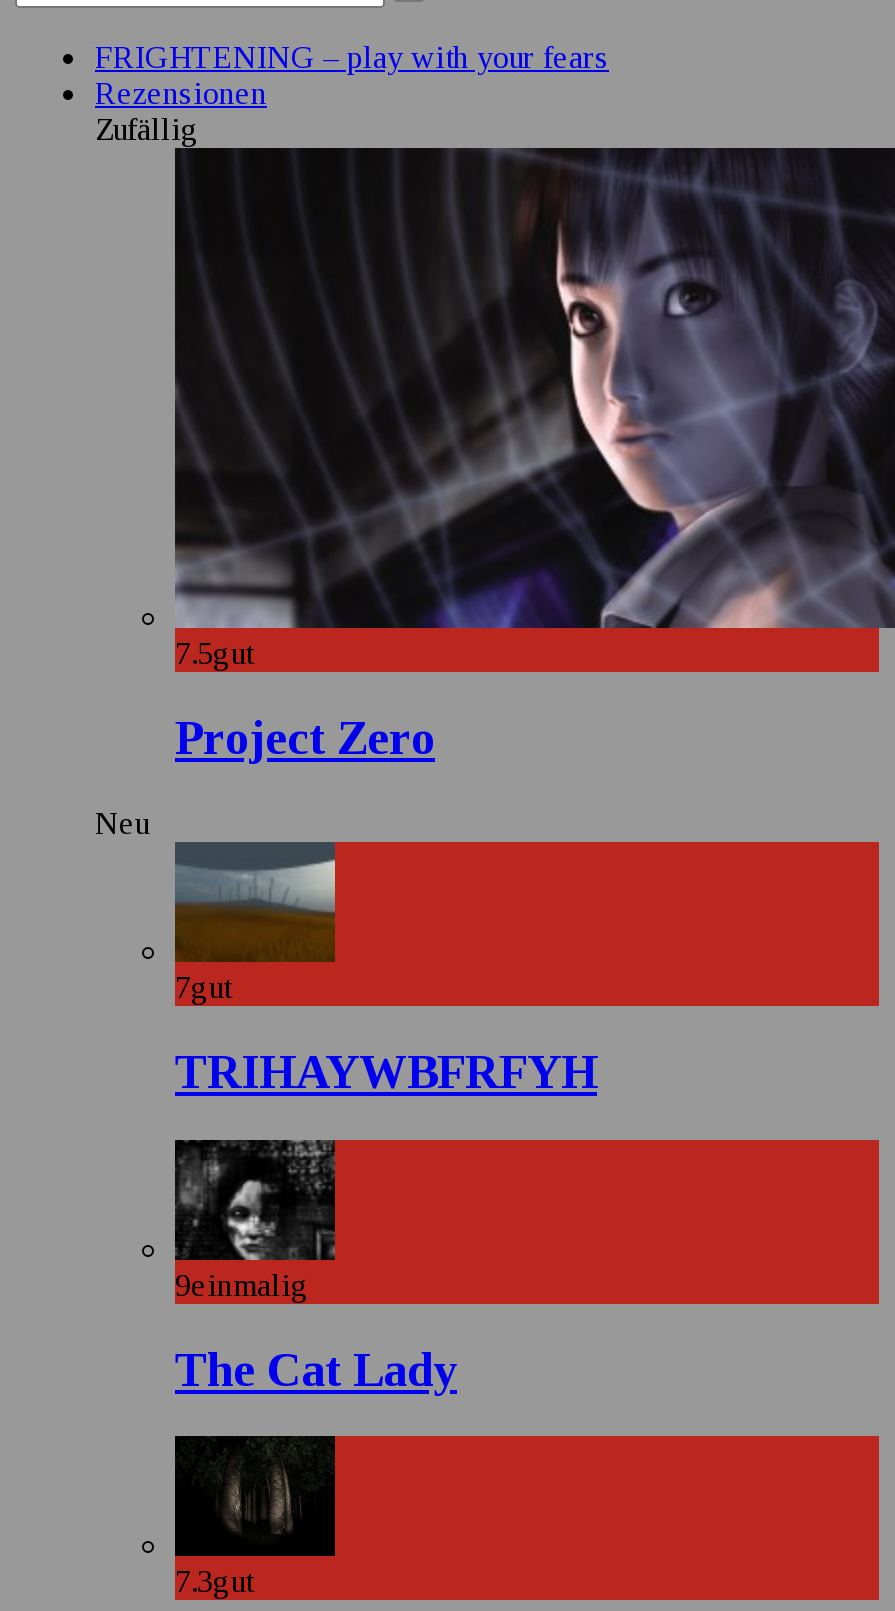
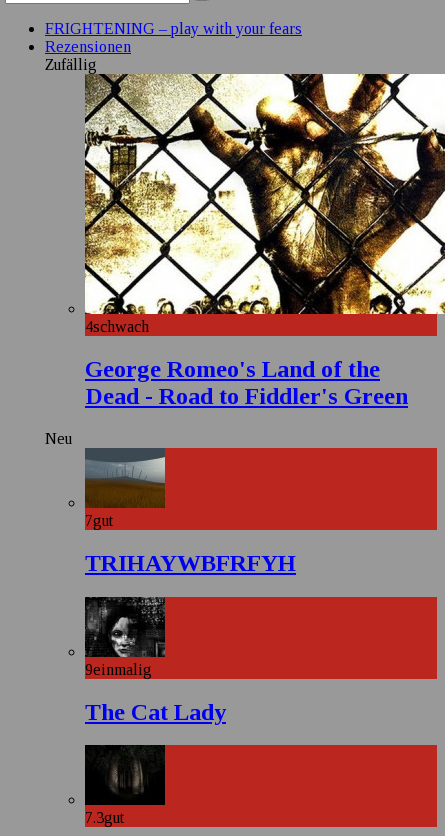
[173,146,889,670] [image] | 7.5gut -> [84,73,442,335] [image] | 4schwach
[175,712,435,764] Project Zero -> [85,356,408,409] George Romeo's Land of the | Dead - Road to Fiddler's Green

